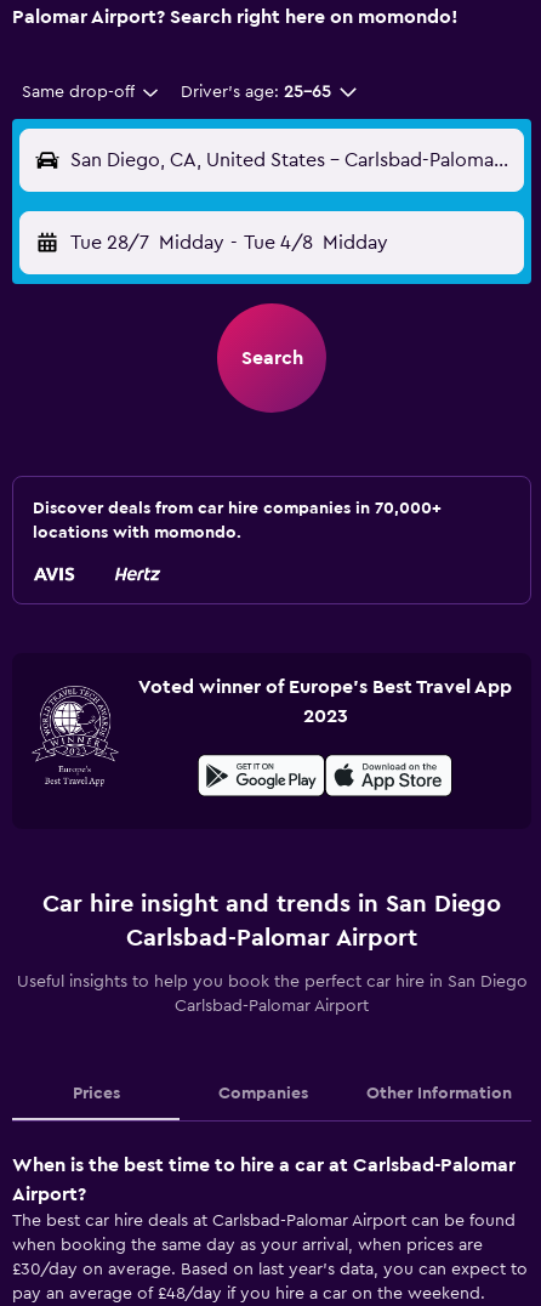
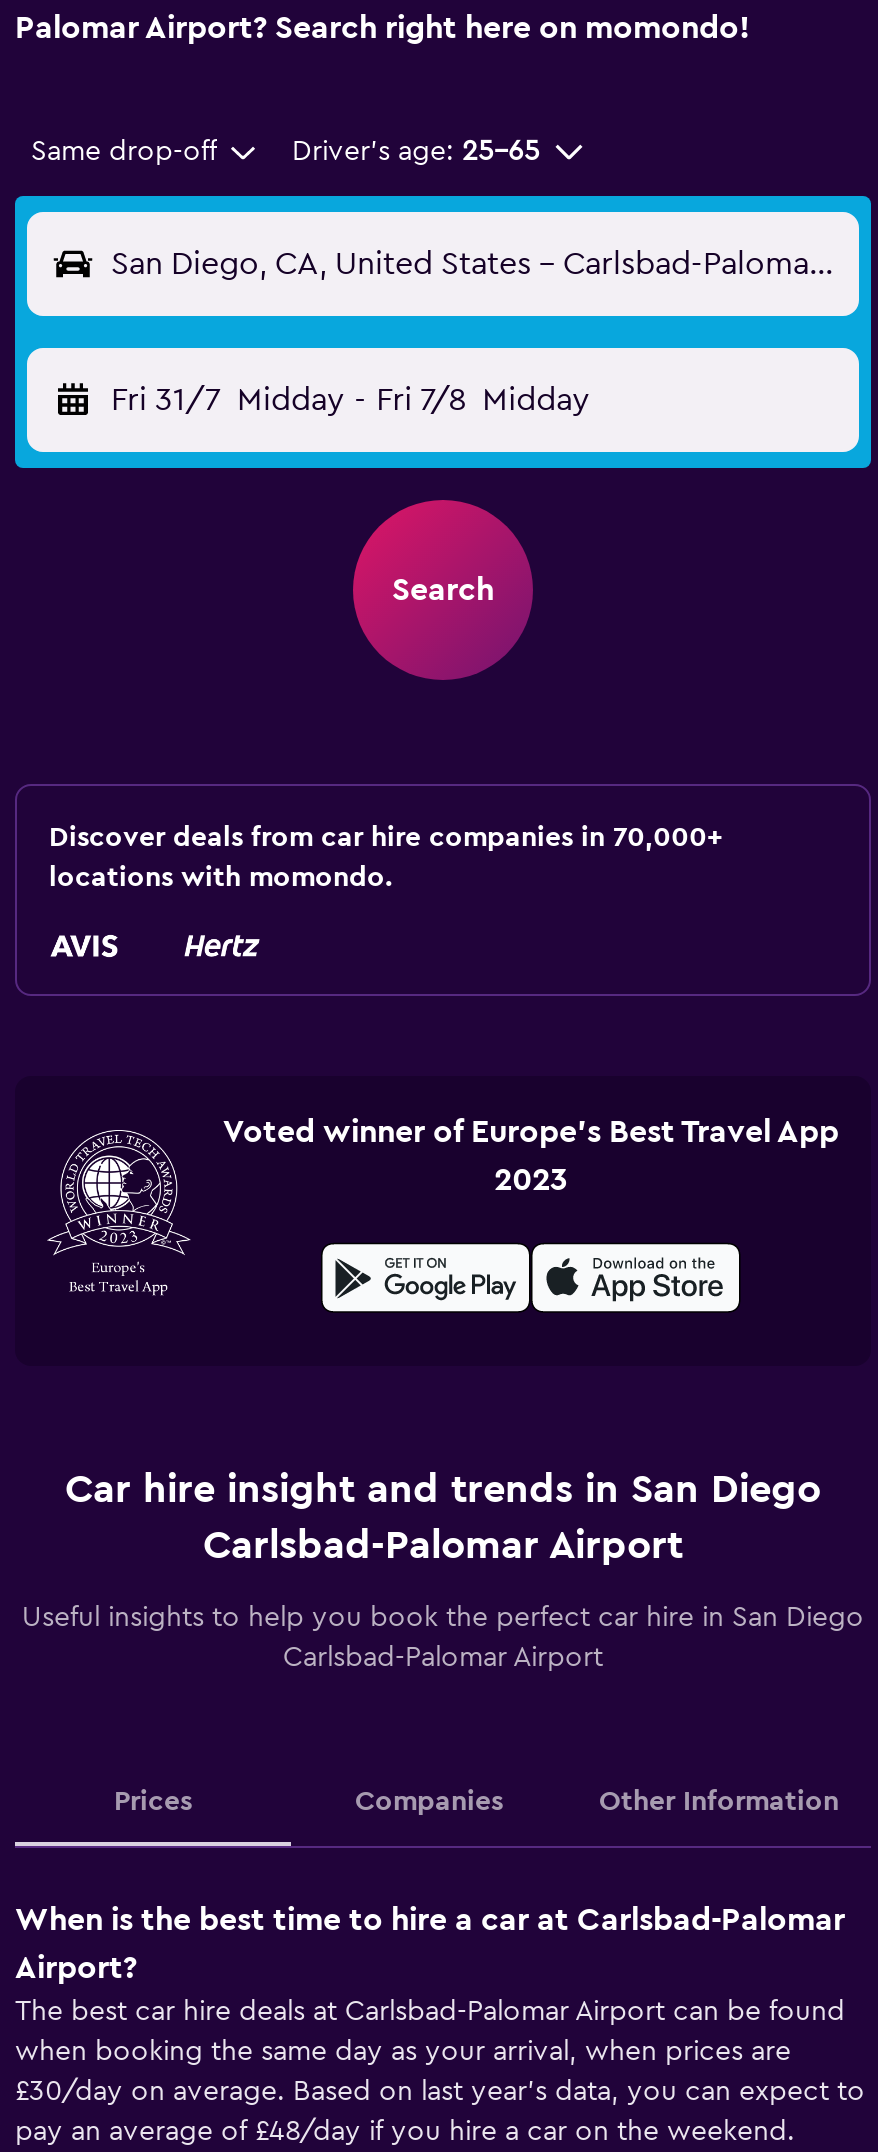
[70,233,388,252] Tue 28/7 Midday - Tue 4/8 Midday -> [111,384,590,416] Fri 31/7 Midday - Fri 7/8 Midday

